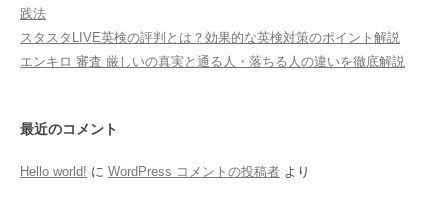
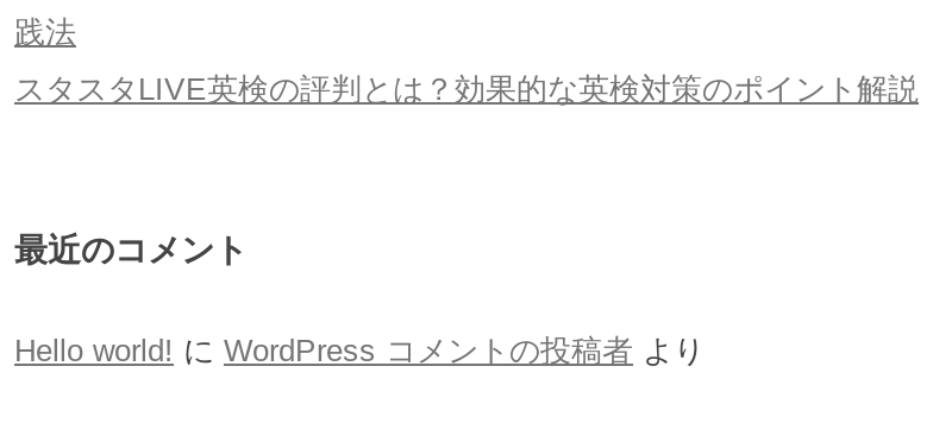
[20,54,405,69] エンキロ 審査 厳しいの真実と通る人・落ちる人の違いを徹底解説 -> none

